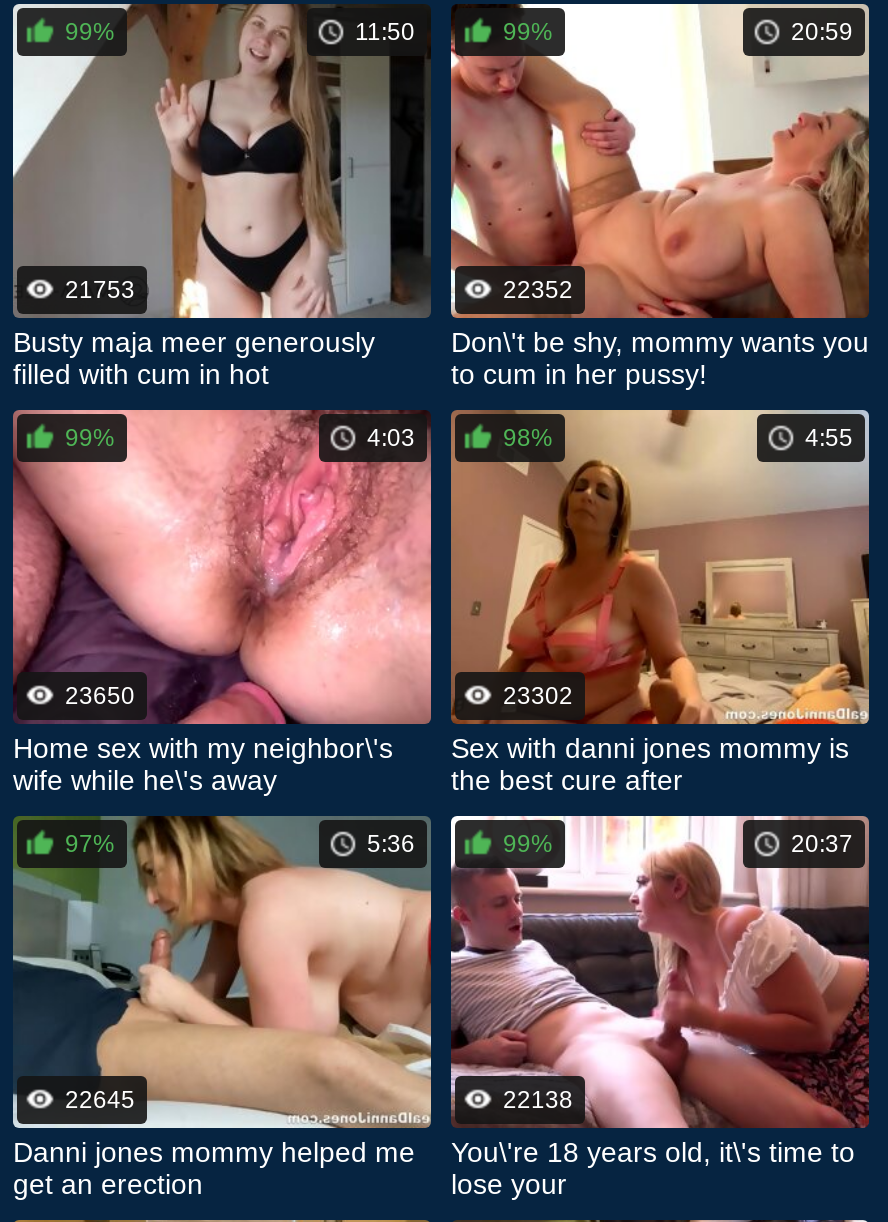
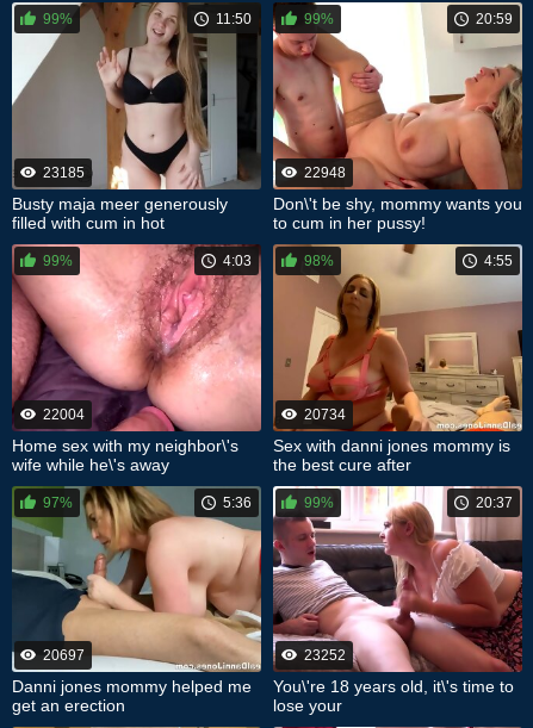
[65,276,135,304] 21753 -> [43,164,85,181] 23185
[503,276,573,304] 22352 -> [304,164,346,181] 22948
[65,681,135,709] 23650 -> [43,406,85,422] 22004
[503,681,573,709] 23302 -> [304,406,346,422] 20734
[65,1086,135,1114] 22645 -> [43,647,85,664] 20697
[503,1086,573,1114] 22138 -> [304,647,346,664] 23252

